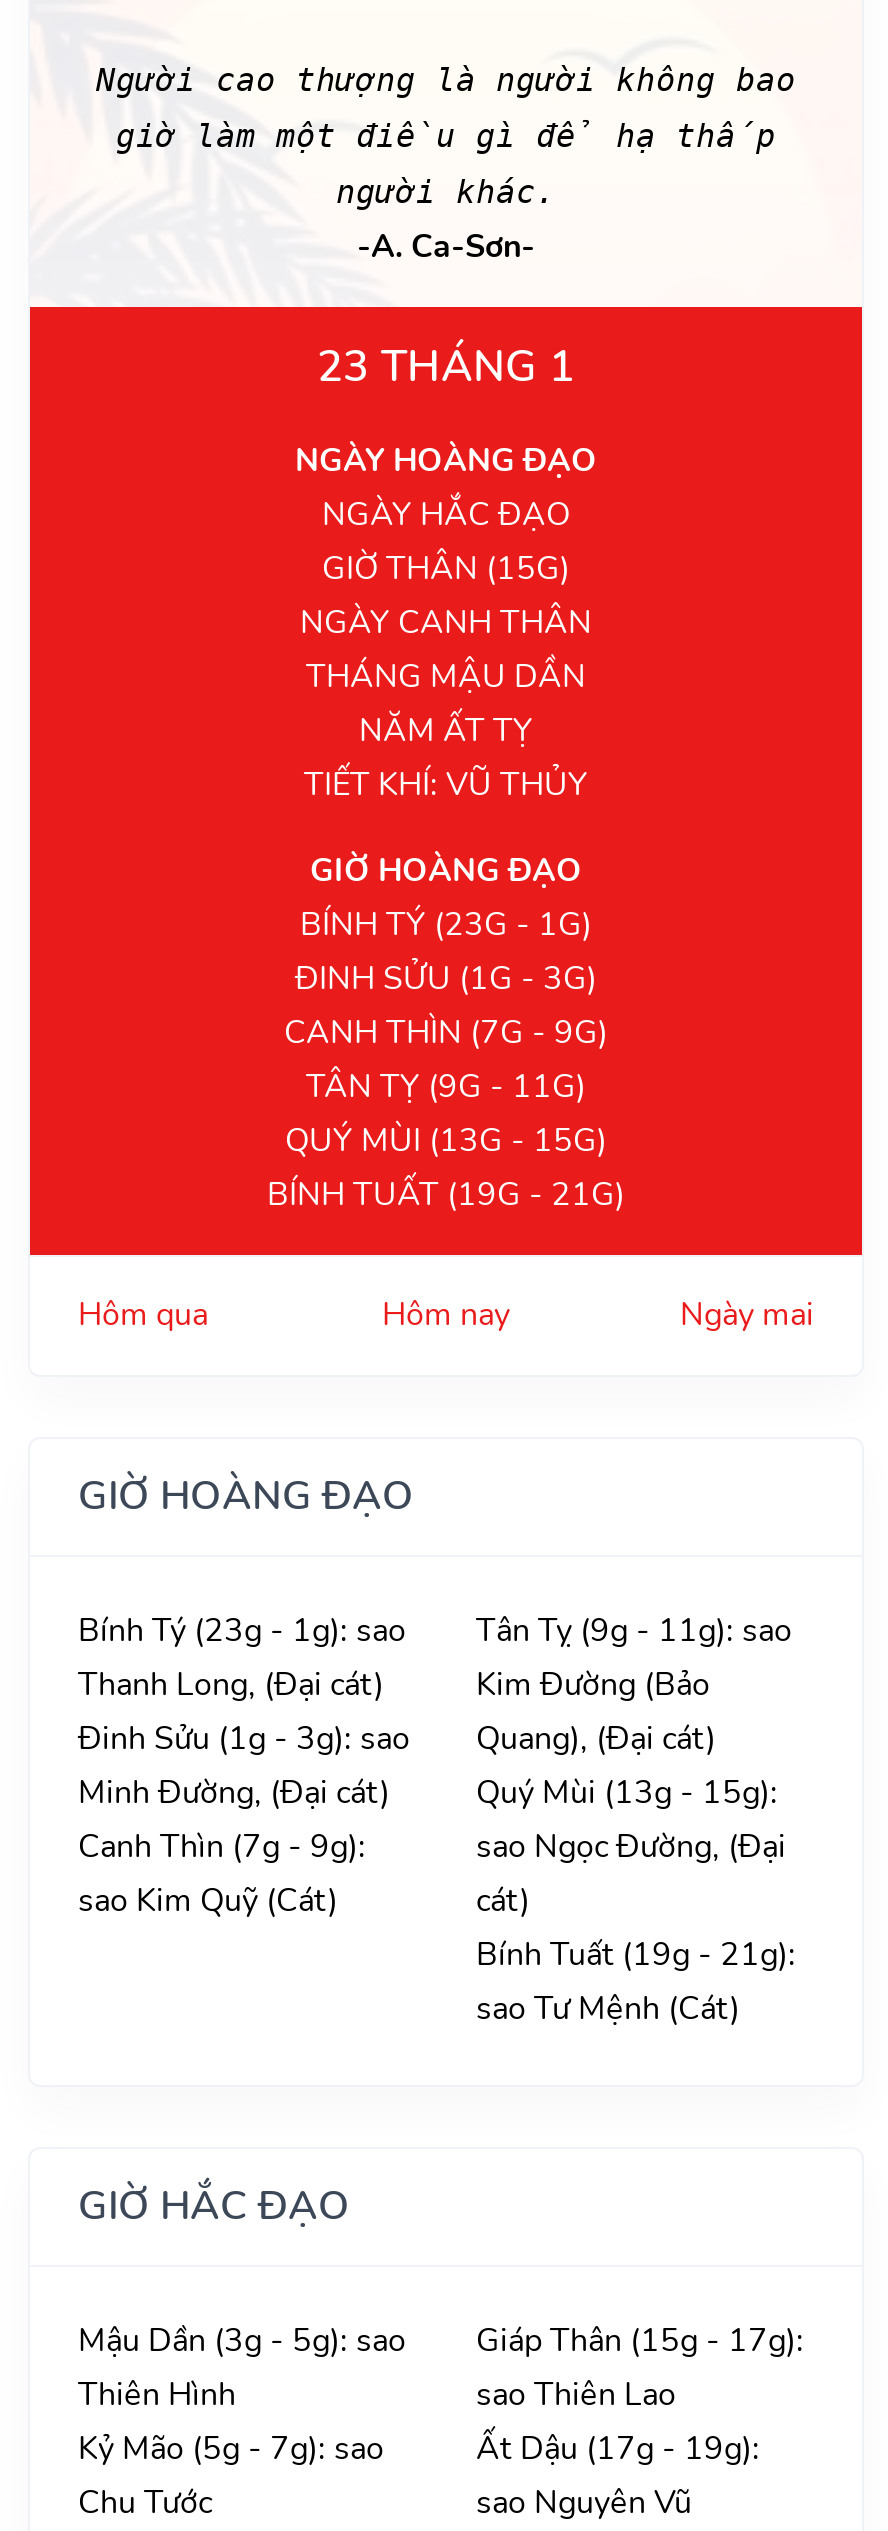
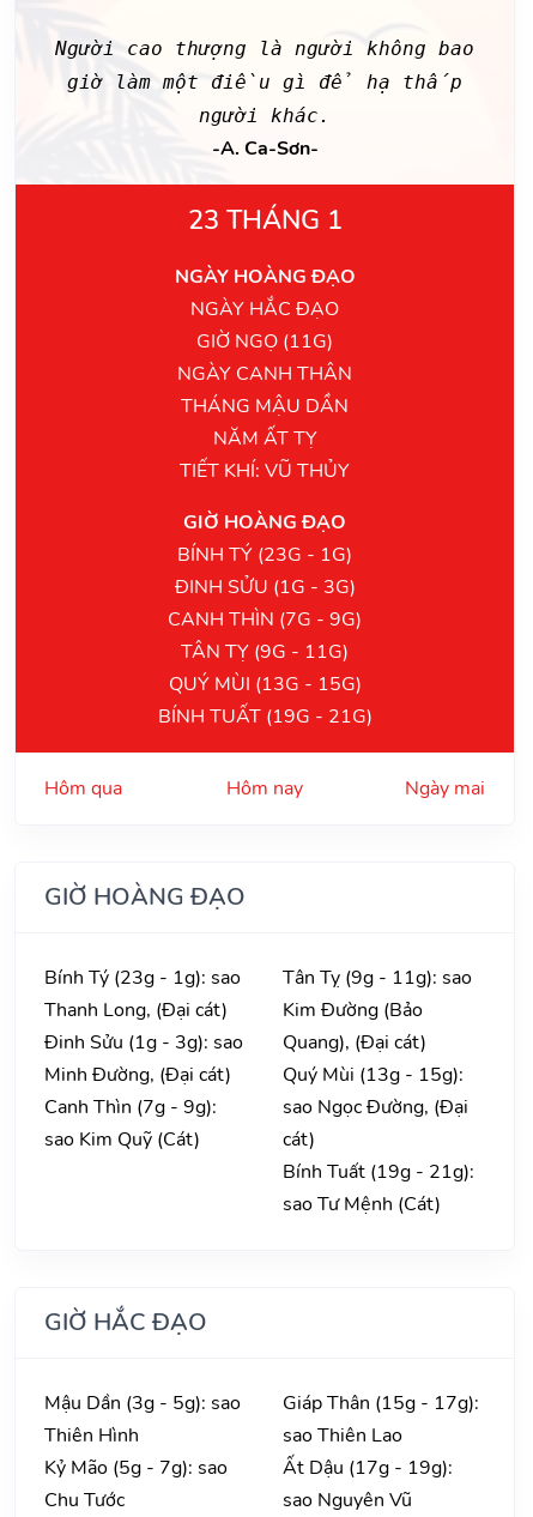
[322,547,570,591] GIỜ THÂN (15G) -> [196,329,333,355] GIỜ NGỌ (11G)

